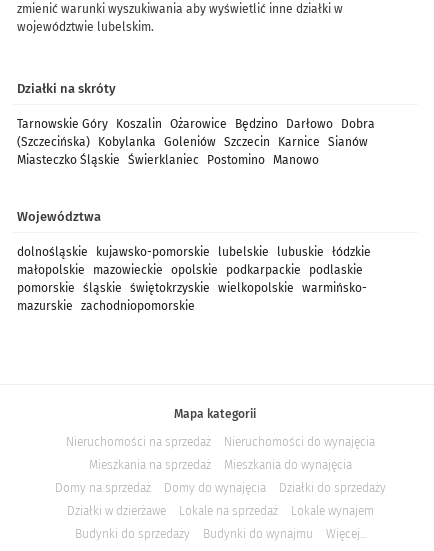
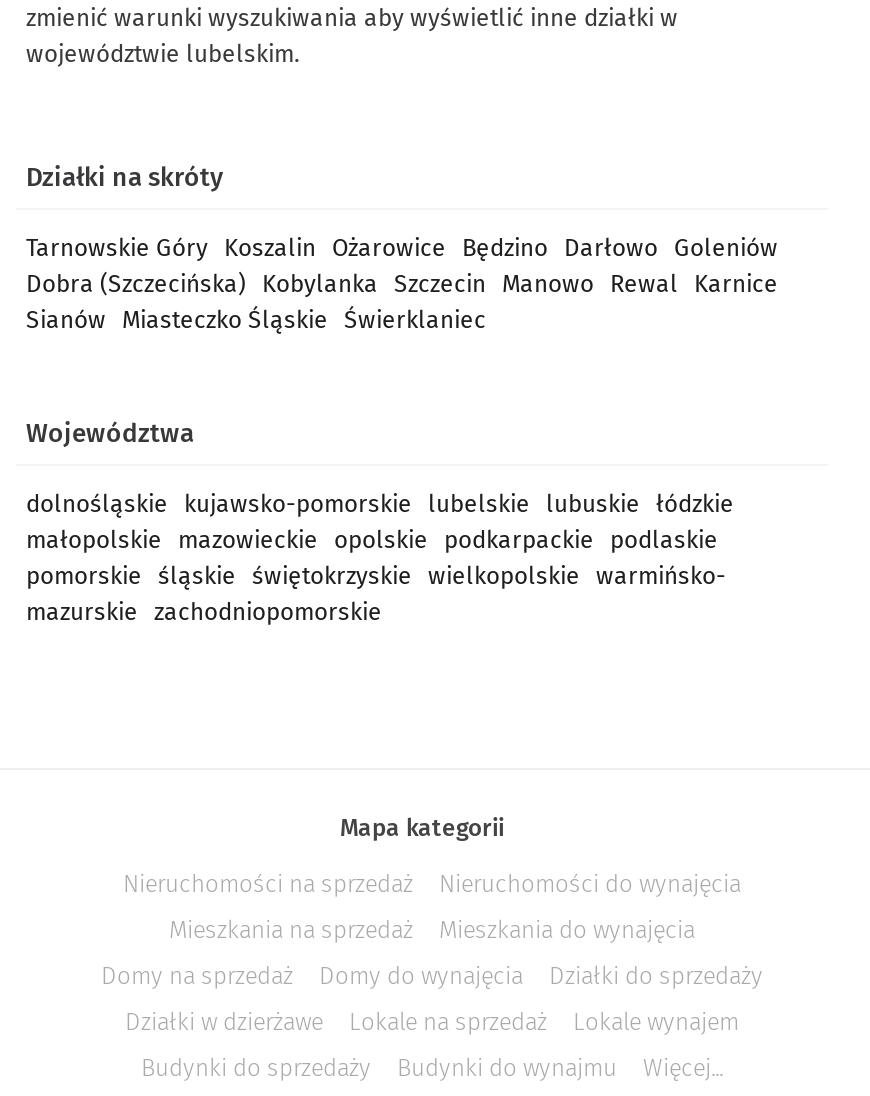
[17,117,375,167] Tarnowskie Góry Koszalin Ożarowice Będzino Darłowo Dobra | (Szczecińska) Kobylanka Goleniów Szczecin Karnice Sianów | Miasteczko Śląskie Świerklaniec Postomino Manowo -> [26,234,778,334] Tarnowskie Góry Koszalin Ożarowice Będzino Darłowo Goleniów | Dobra (Szczecińska) Kobylanka Szczecin Manowo Rewal Karnice | Sianów Miasteczko Śląskie Świerklaniec

